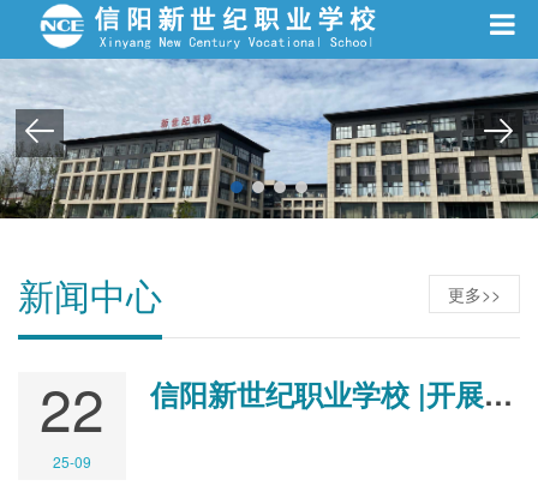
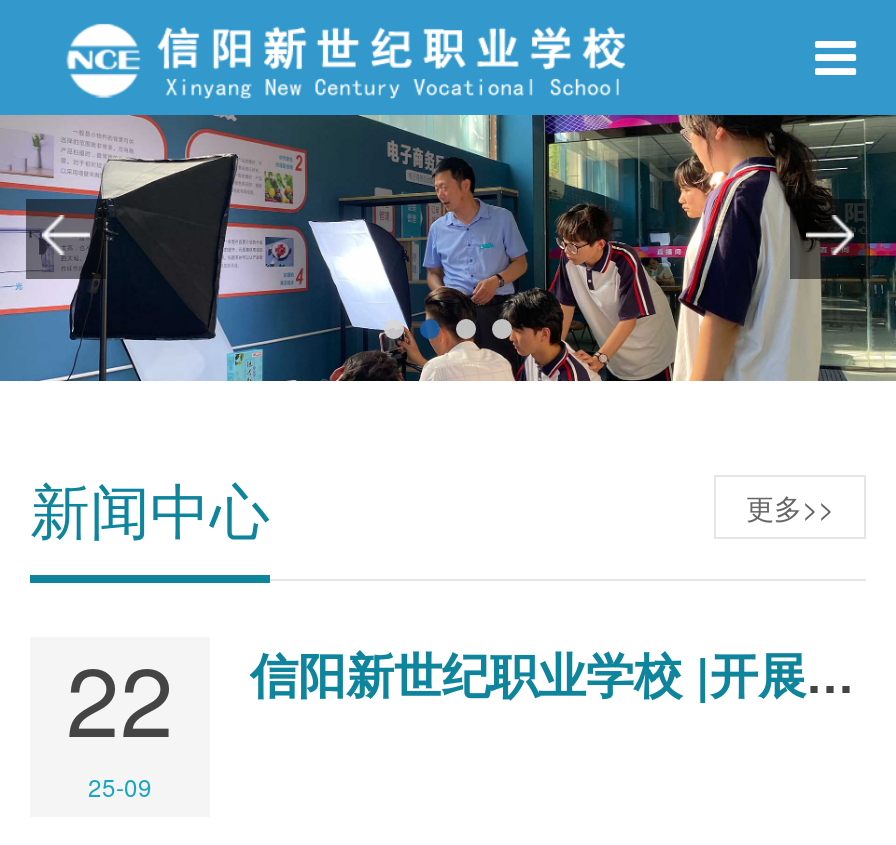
[4,58,534,220] [image] -> [6,113,890,383] [image]

